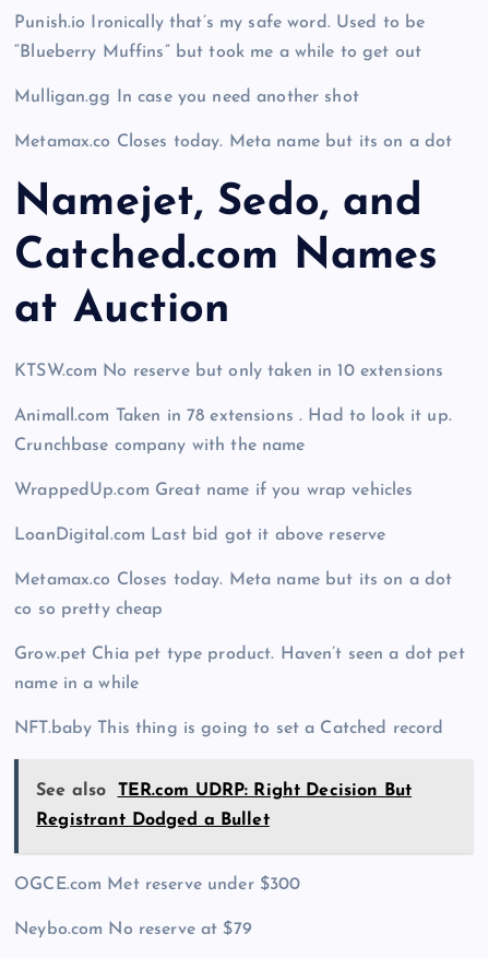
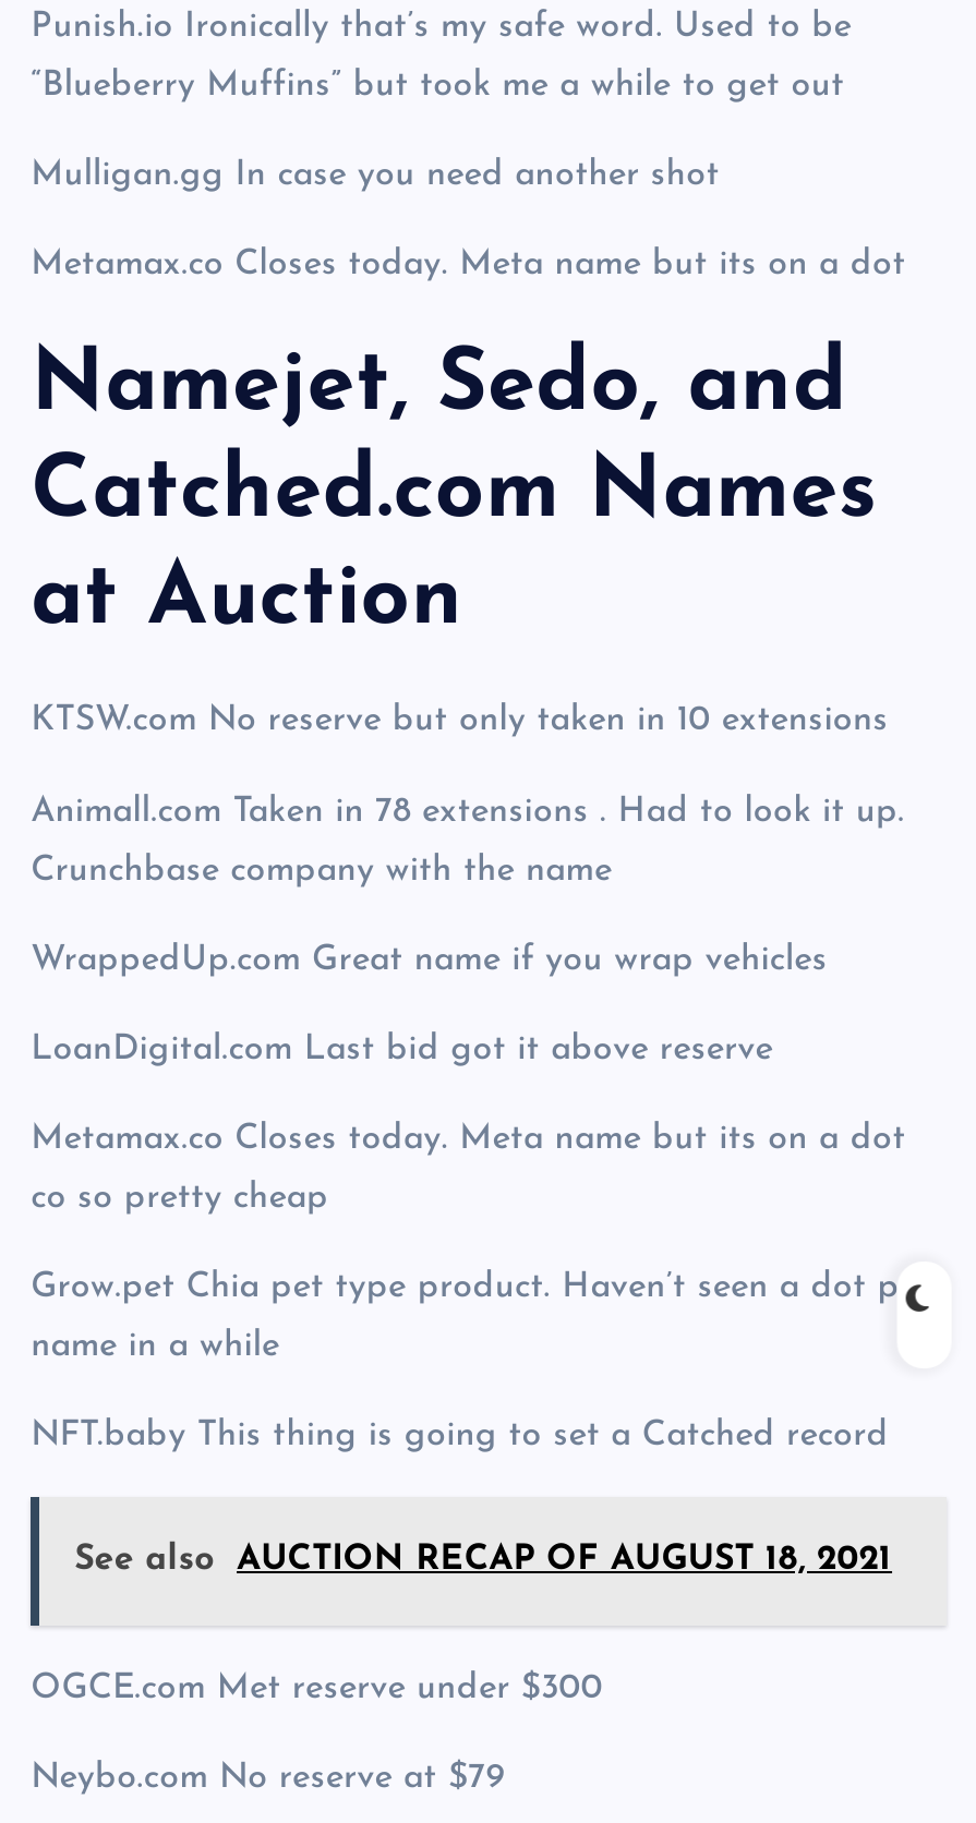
[36,782,412,829] TER.com UDRP: Right Decision But | Registrant Dodged a Bullet -> [237,1543,892,1578] AUCTION RECAP OF AUGUST 18, 2021

